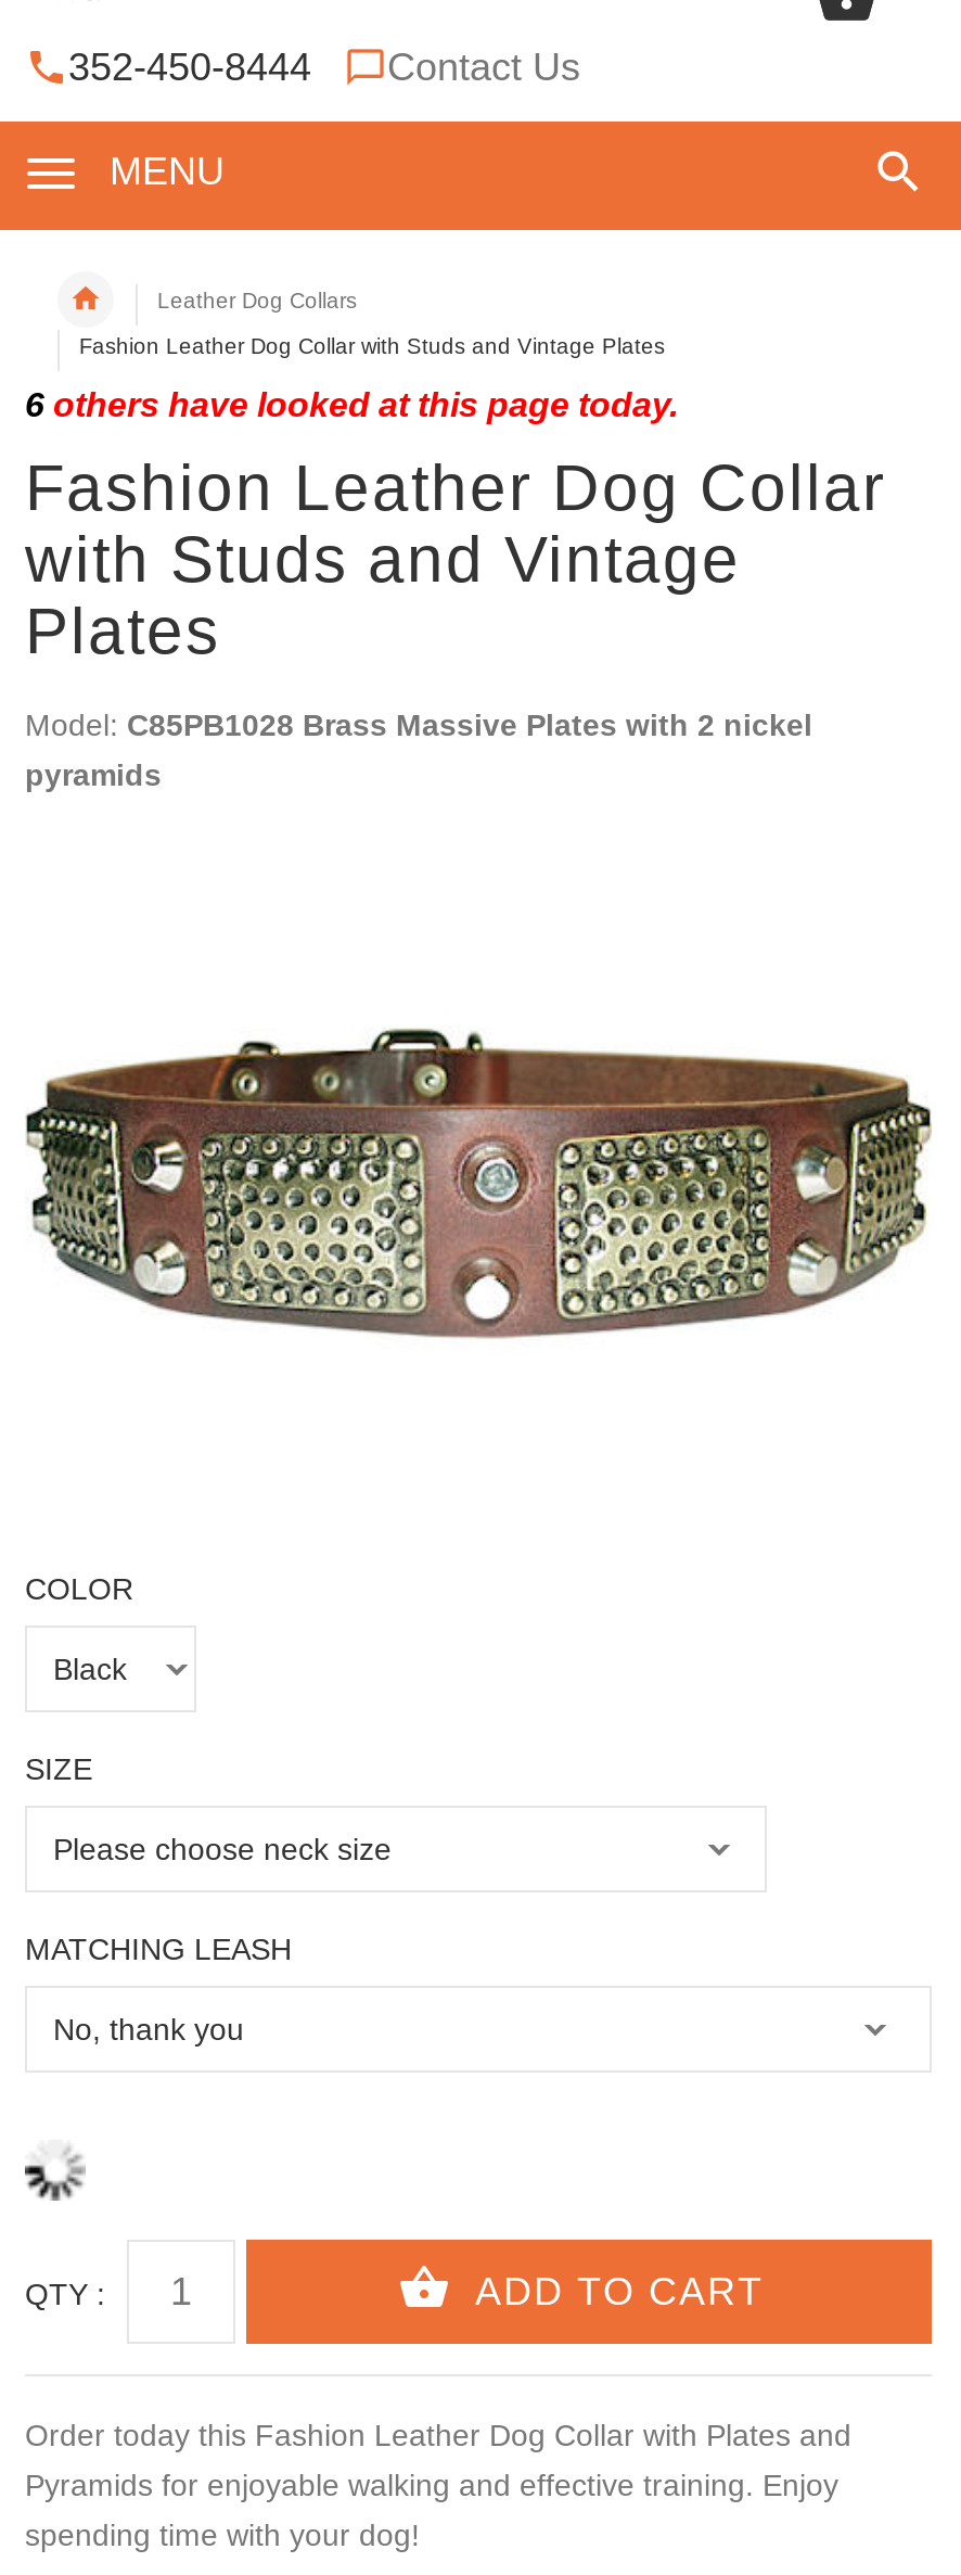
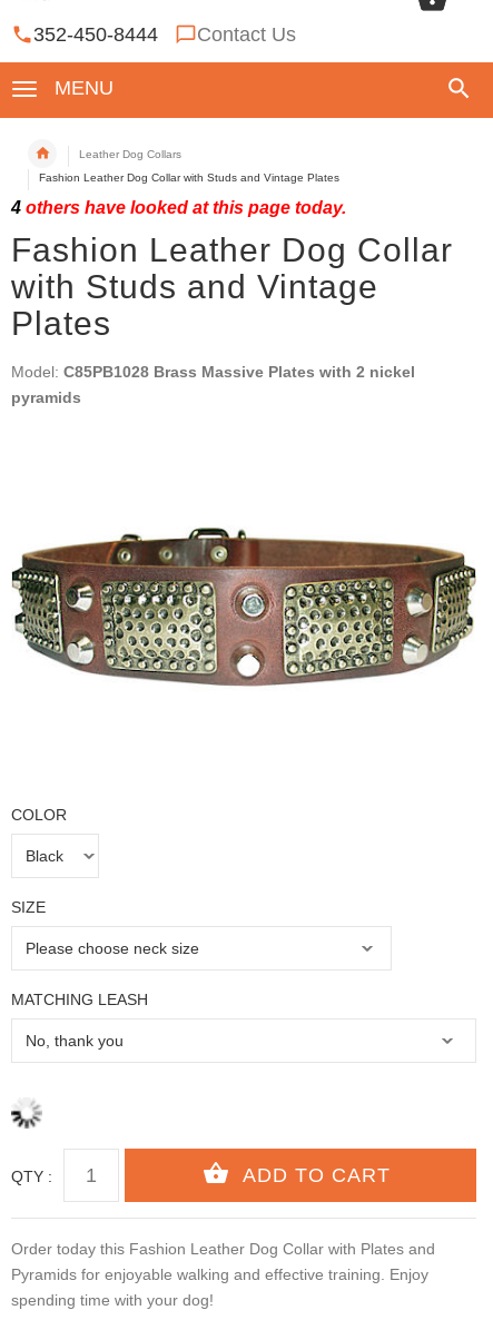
[25,386,678,423] 6 others have looked at this page today. -> [11,198,346,217] 4 others have looked at this page today.

